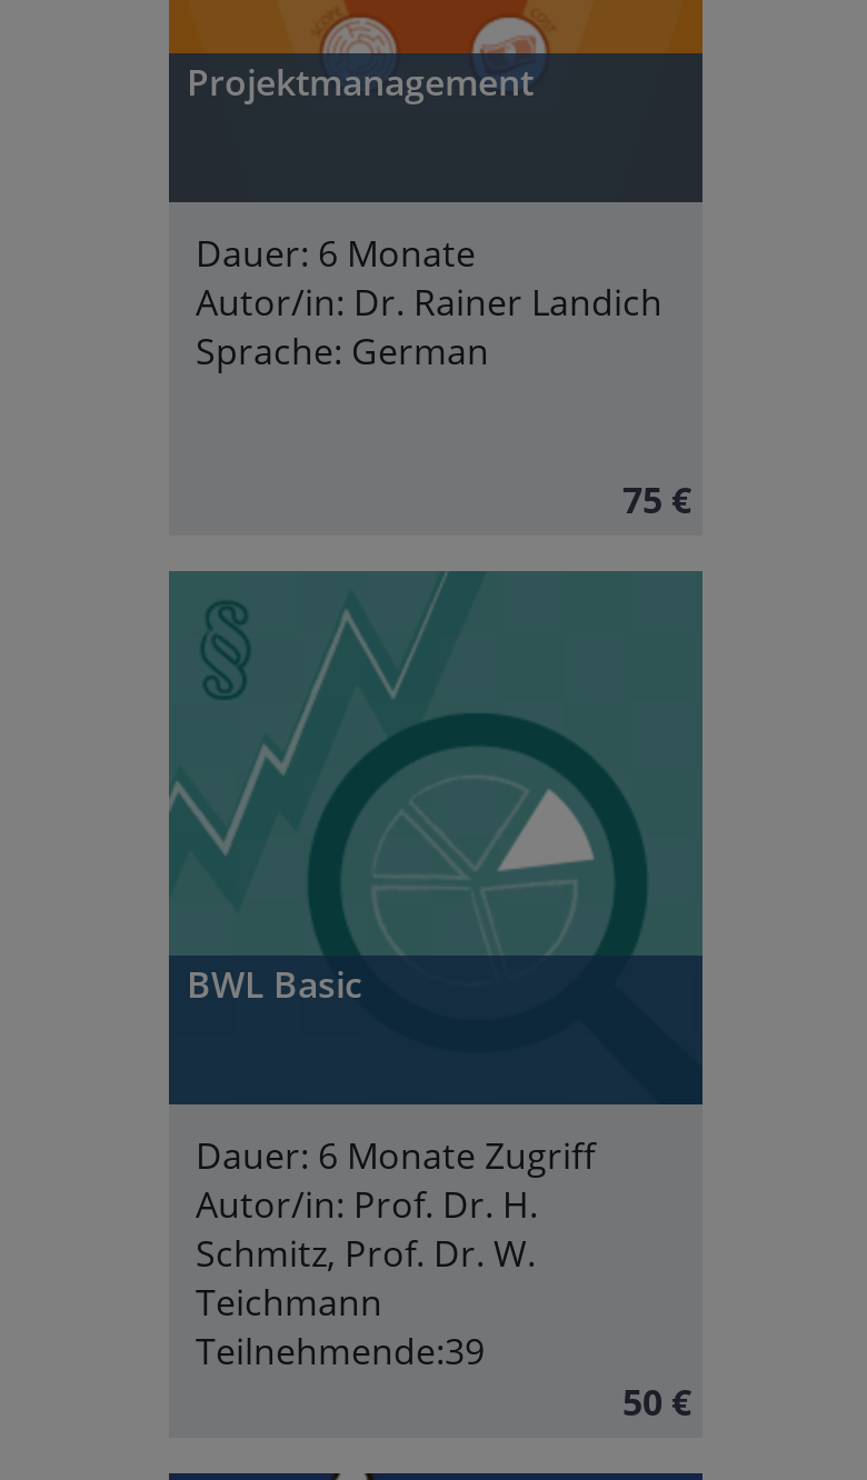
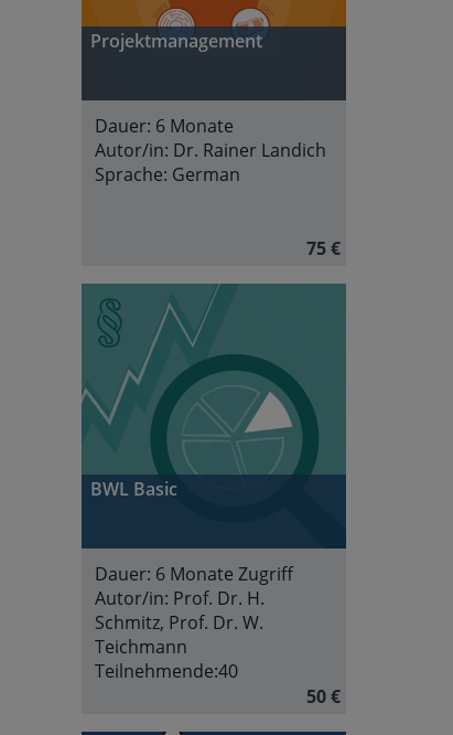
[196,1327,485,1376] Teilnehmende:39 -> [95,659,238,683] Teilnehmende:40

